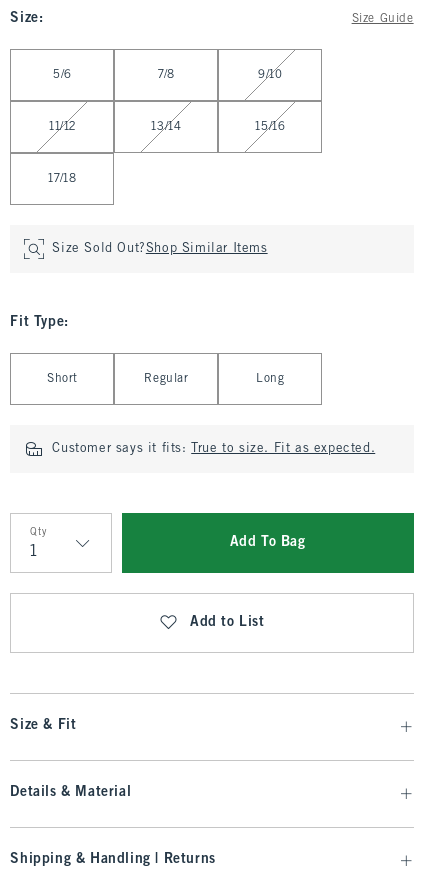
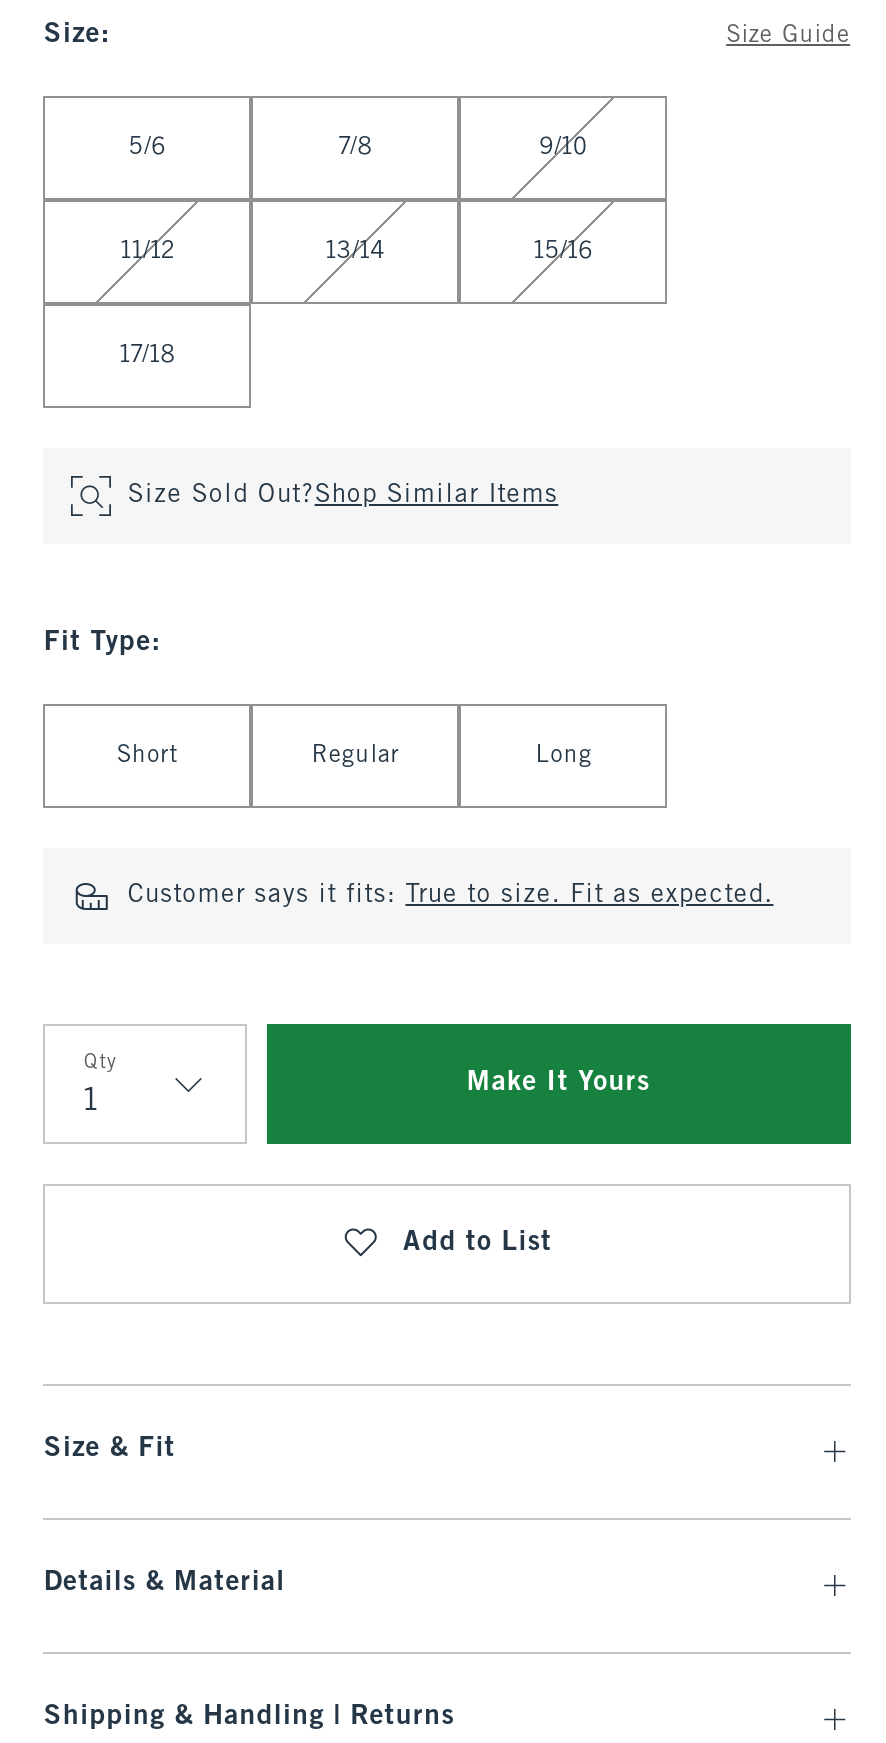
[230,536,306,549] Add To Bag -> [467,1070,650,1096] Make It Yours

